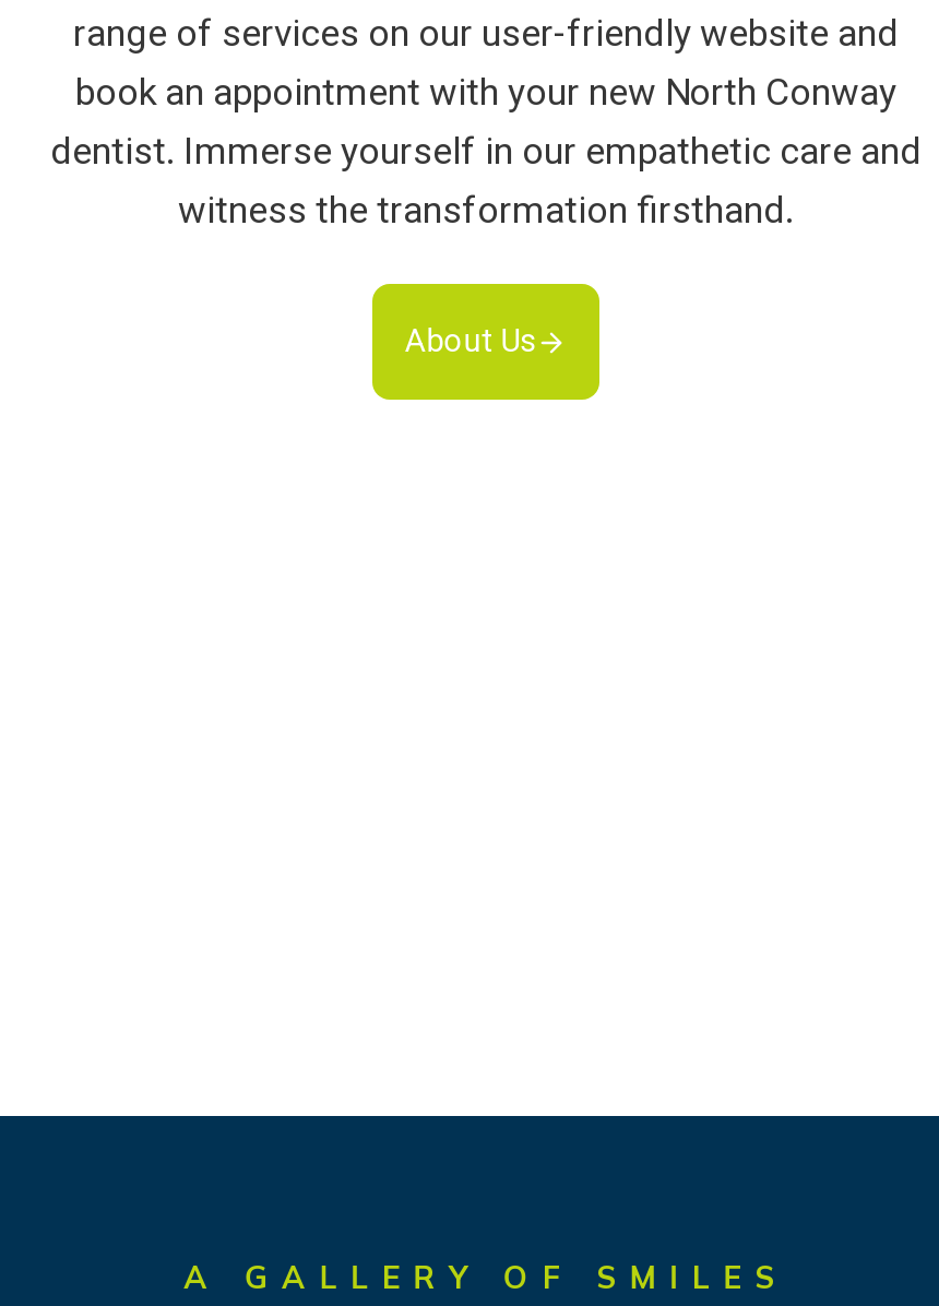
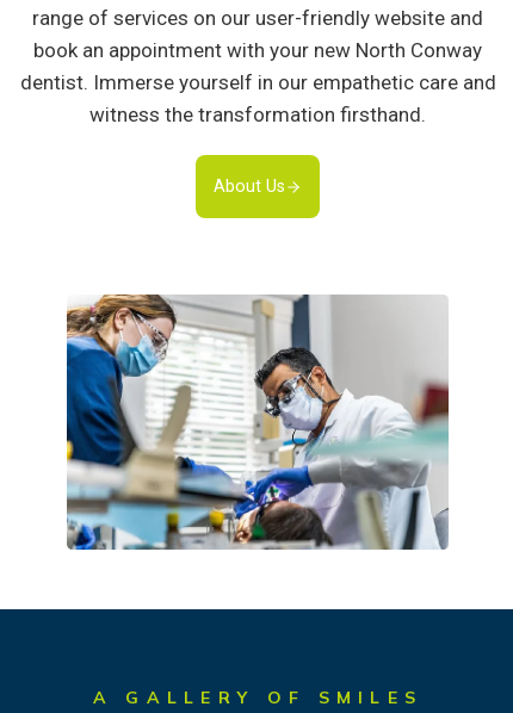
none -> [66,293,450,551] [image]

